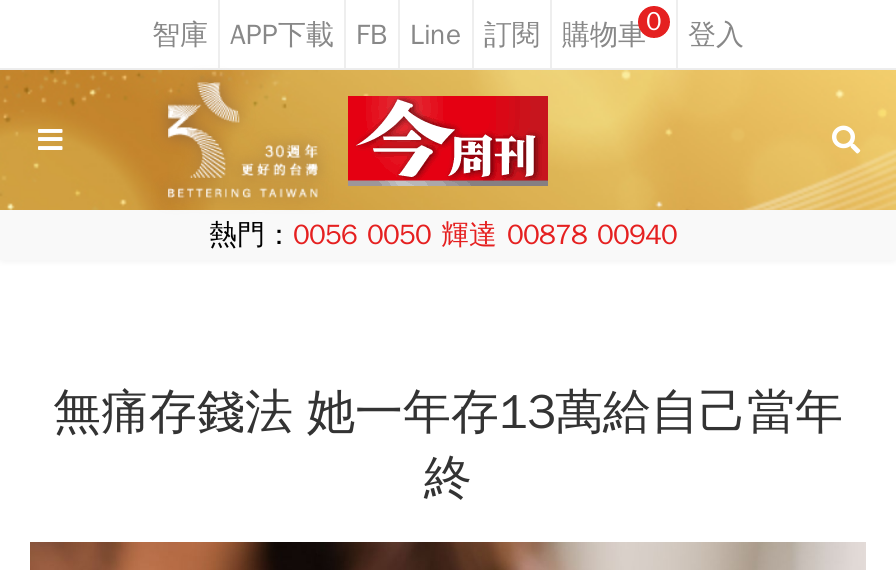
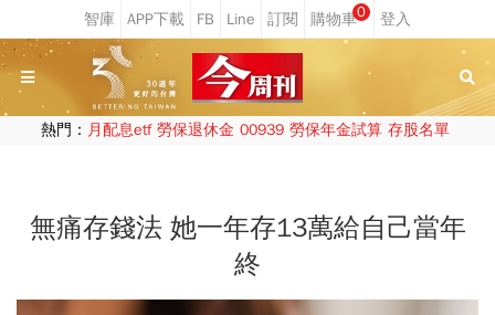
[209,218,677,252] 熱門：0056 0050 輝達 00878 00940 -> [40,120,449,139] 熱門：月配息etf 勞保退休金 00939 勞保年金試算 存股名單

